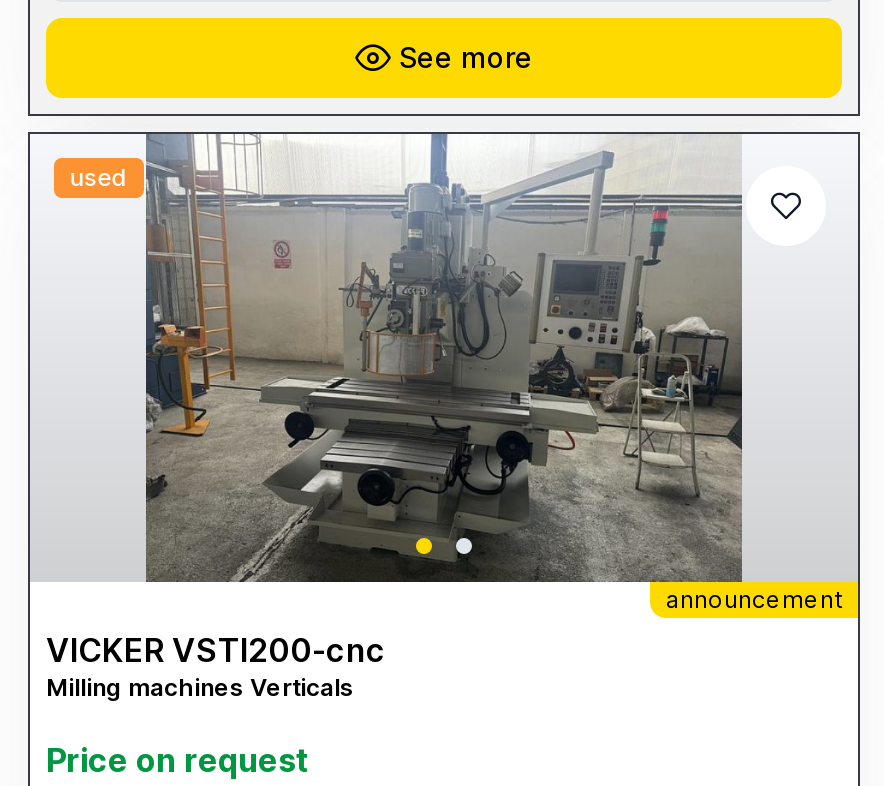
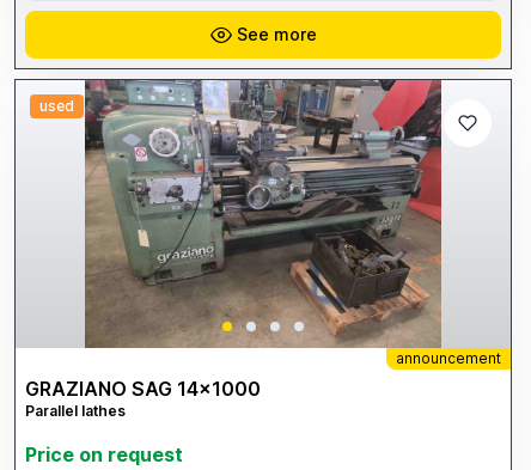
[46,132,744,701] [image] | VICKER VSTI200-cnc | Milling machines Verticals -> [25,79,443,419] [image] | GRAZIANO SAG 14x1000 | Parallel lathes

